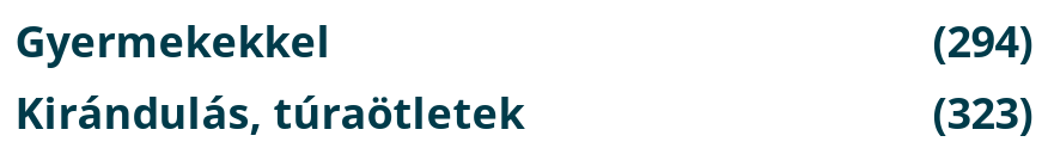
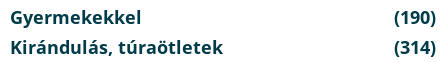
[933,11,1033,68] (294) -> [394,5,436,29] (190)
[933,83,1033,140] (323) -> [394,35,436,59] (314)

